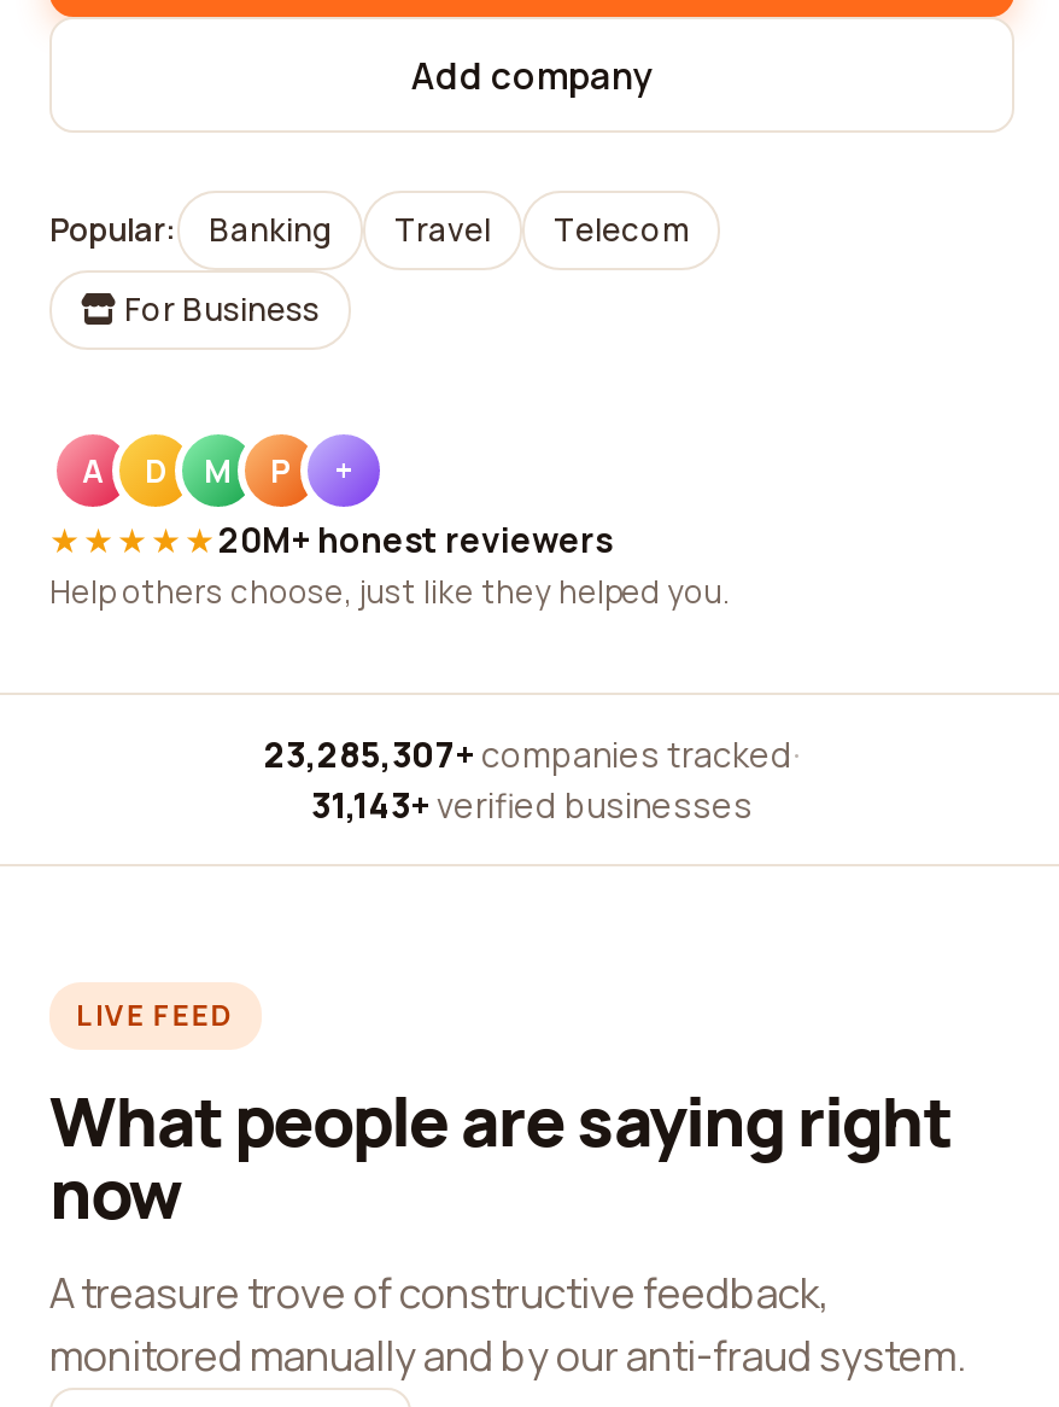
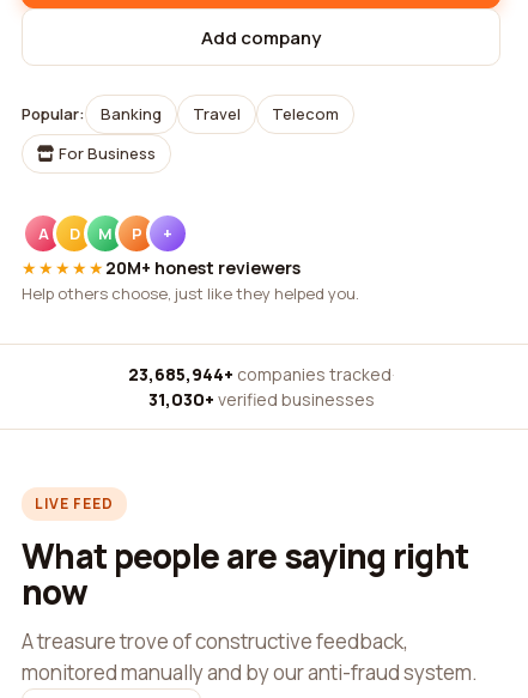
[264,731,800,777] 23,285,307+ companies tracked · -> [128,363,395,386] 23,685,944+ companies tracked ·
[311,782,753,828] 31,143+ verified businesses -> [148,388,374,411] 31,030+ verified businesses

